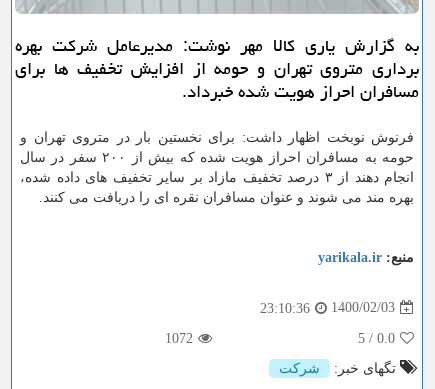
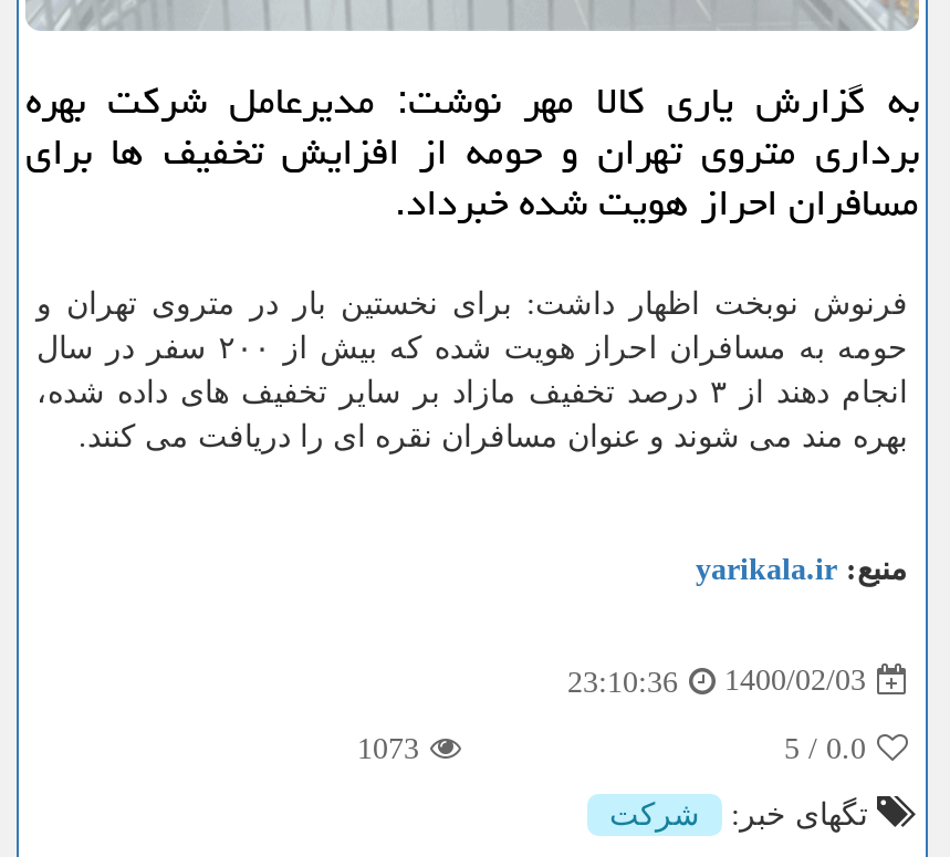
[165,331,193,346] 1072 -> [357,732,419,765] 1073

